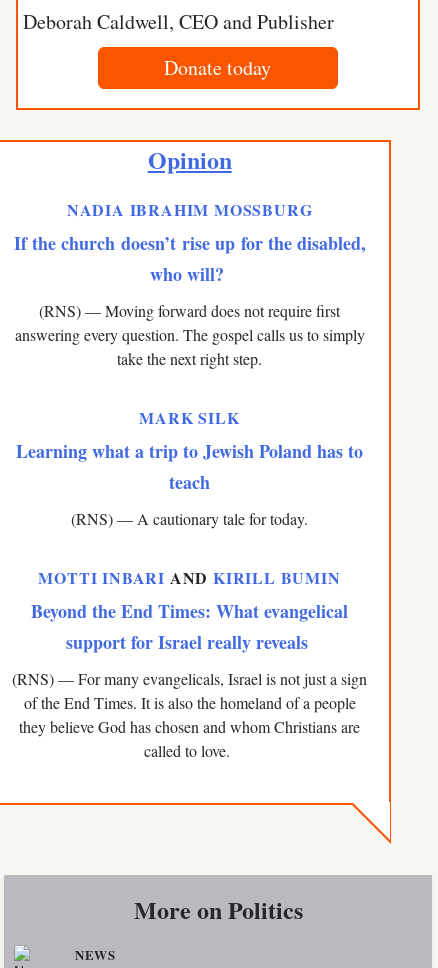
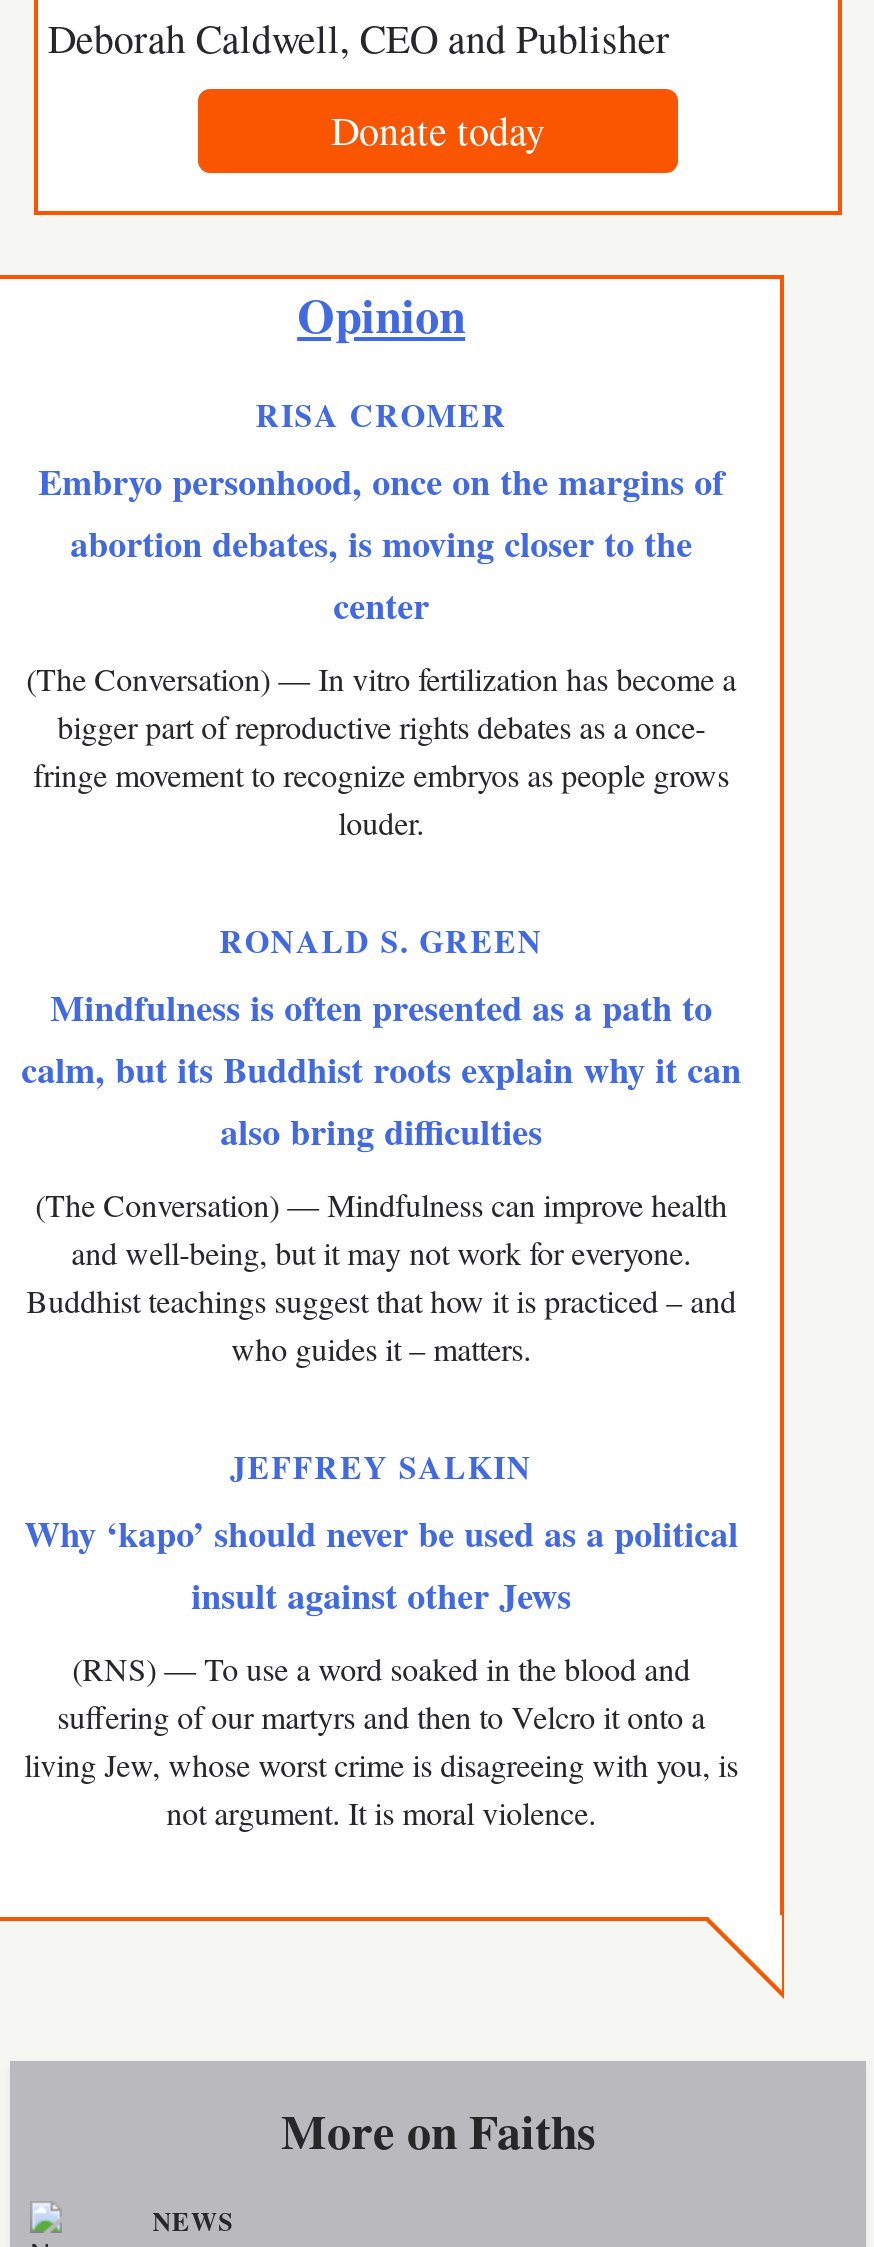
[14,198,366,287] NADIA IBRAHIM MOSSBURG | If the church doesn’t rise up for the disabled, | who will? -> [38,391,724,631] RISA CROMER | Embryo personhood, once on the margins of | abortion debates, is moving closer to the | center
[15,300,365,369] (RNS) — Moving forward does not require first | answering every question. The gospel calls us to simply | take the next right step. -> [26,657,736,843] (The Conversation) — In vitro fertilization has become a | bigger part of reproductive rights debates as a once- | fringe movement to recognize embryos as people grows | louder.
[16,406,363,495] MARK SILK | Learning what a trip to Jewish Poland has to | teach -> [21,917,741,1157] RONALD S. GREEN | Mindfulness is often presented as a path to | calm, but its Buddhist roots explain why it can | also bring difficulties
[71,508,308,529] (RNS) — A cautionary tale for today. -> [26,1183,736,1369] (The Conversation) — Mindfulness can improve health | and well-being, but it may not work for everyone. | Buddhist teachings suggest that how it is practiced – and | who guides it – matters.
[31,566,348,655] MOTTI INBARI AND KIRILL BUMIN | Beyond the End Times: What evangelical | support for Israel really reveals -> [24,1443,738,1621] JEFFREY SALKIN | Why ‘kapo’ should never be used as a political | insult against other Jews
[12,668,367,761] (RNS) — For many evangelicals, Israel is not just a sign | of the End Times. It is also the homeland of a people | they believe God has chosen and whom Christians are | called to love. -> [24,1647,738,1833] (RNS) — To use a word soaked in the blood and | suffering of our martyrs and then to Velcro it onto a | living Jew, whose worst crime is disagreeing with you, is | not argument. It is moral violence.
[133,892,302,927] More on Politics -> [281,2096,595,2166] More on Faiths

